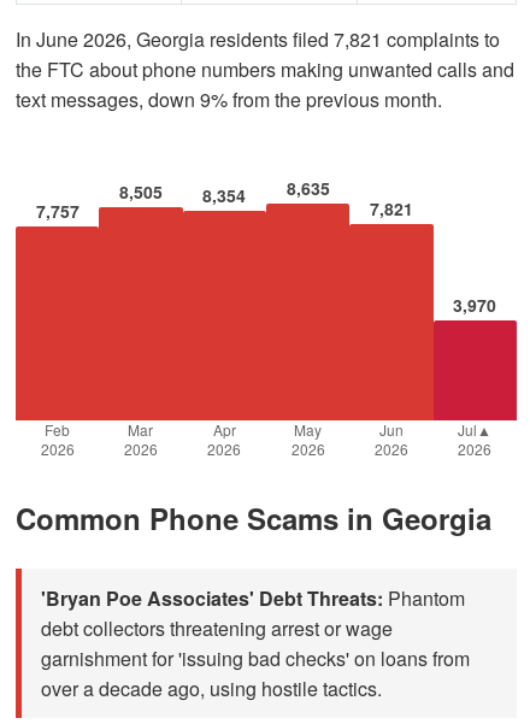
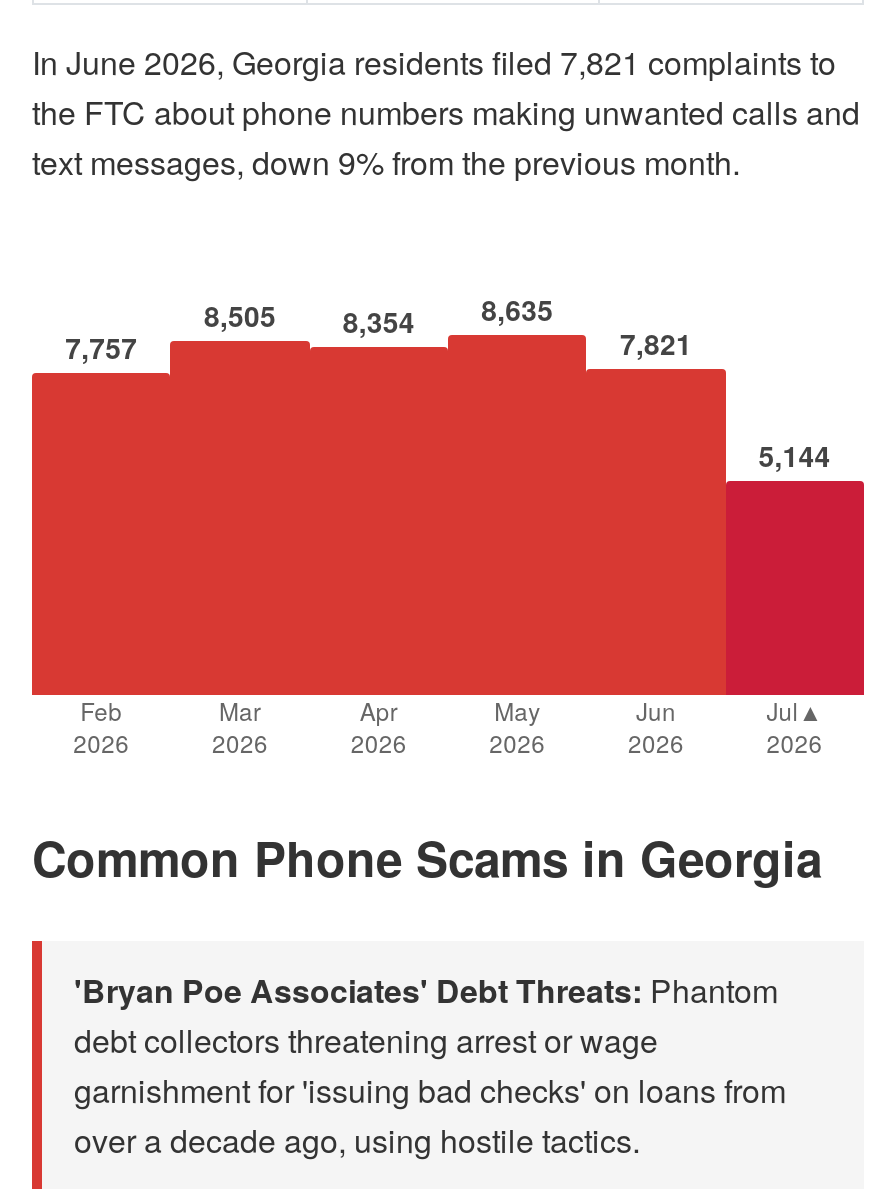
[453,293,497,317] 3,970 -> [759,435,831,475] 5,144

